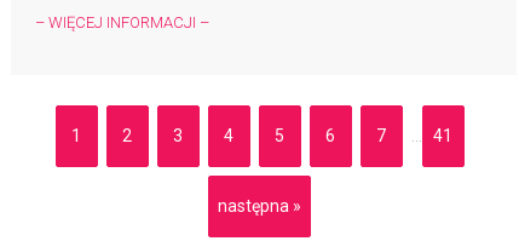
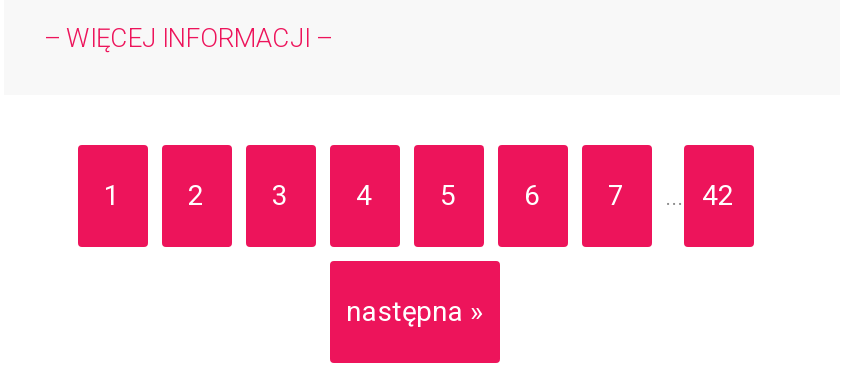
[433,126,452,145] 41 -> [702,179,734,211] 42

